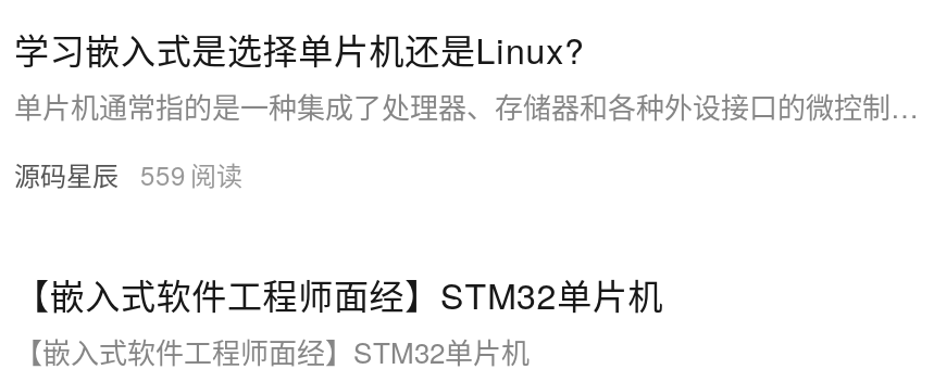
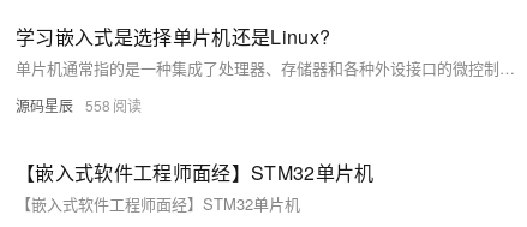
[14,154,186,191] 源码星辰 559 -> [16,94,110,115] 源码星辰 558

